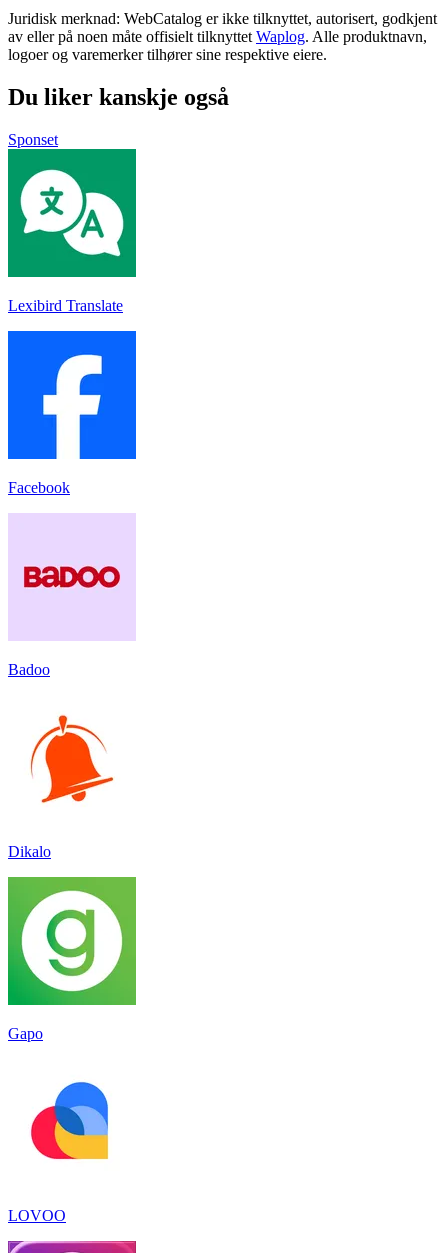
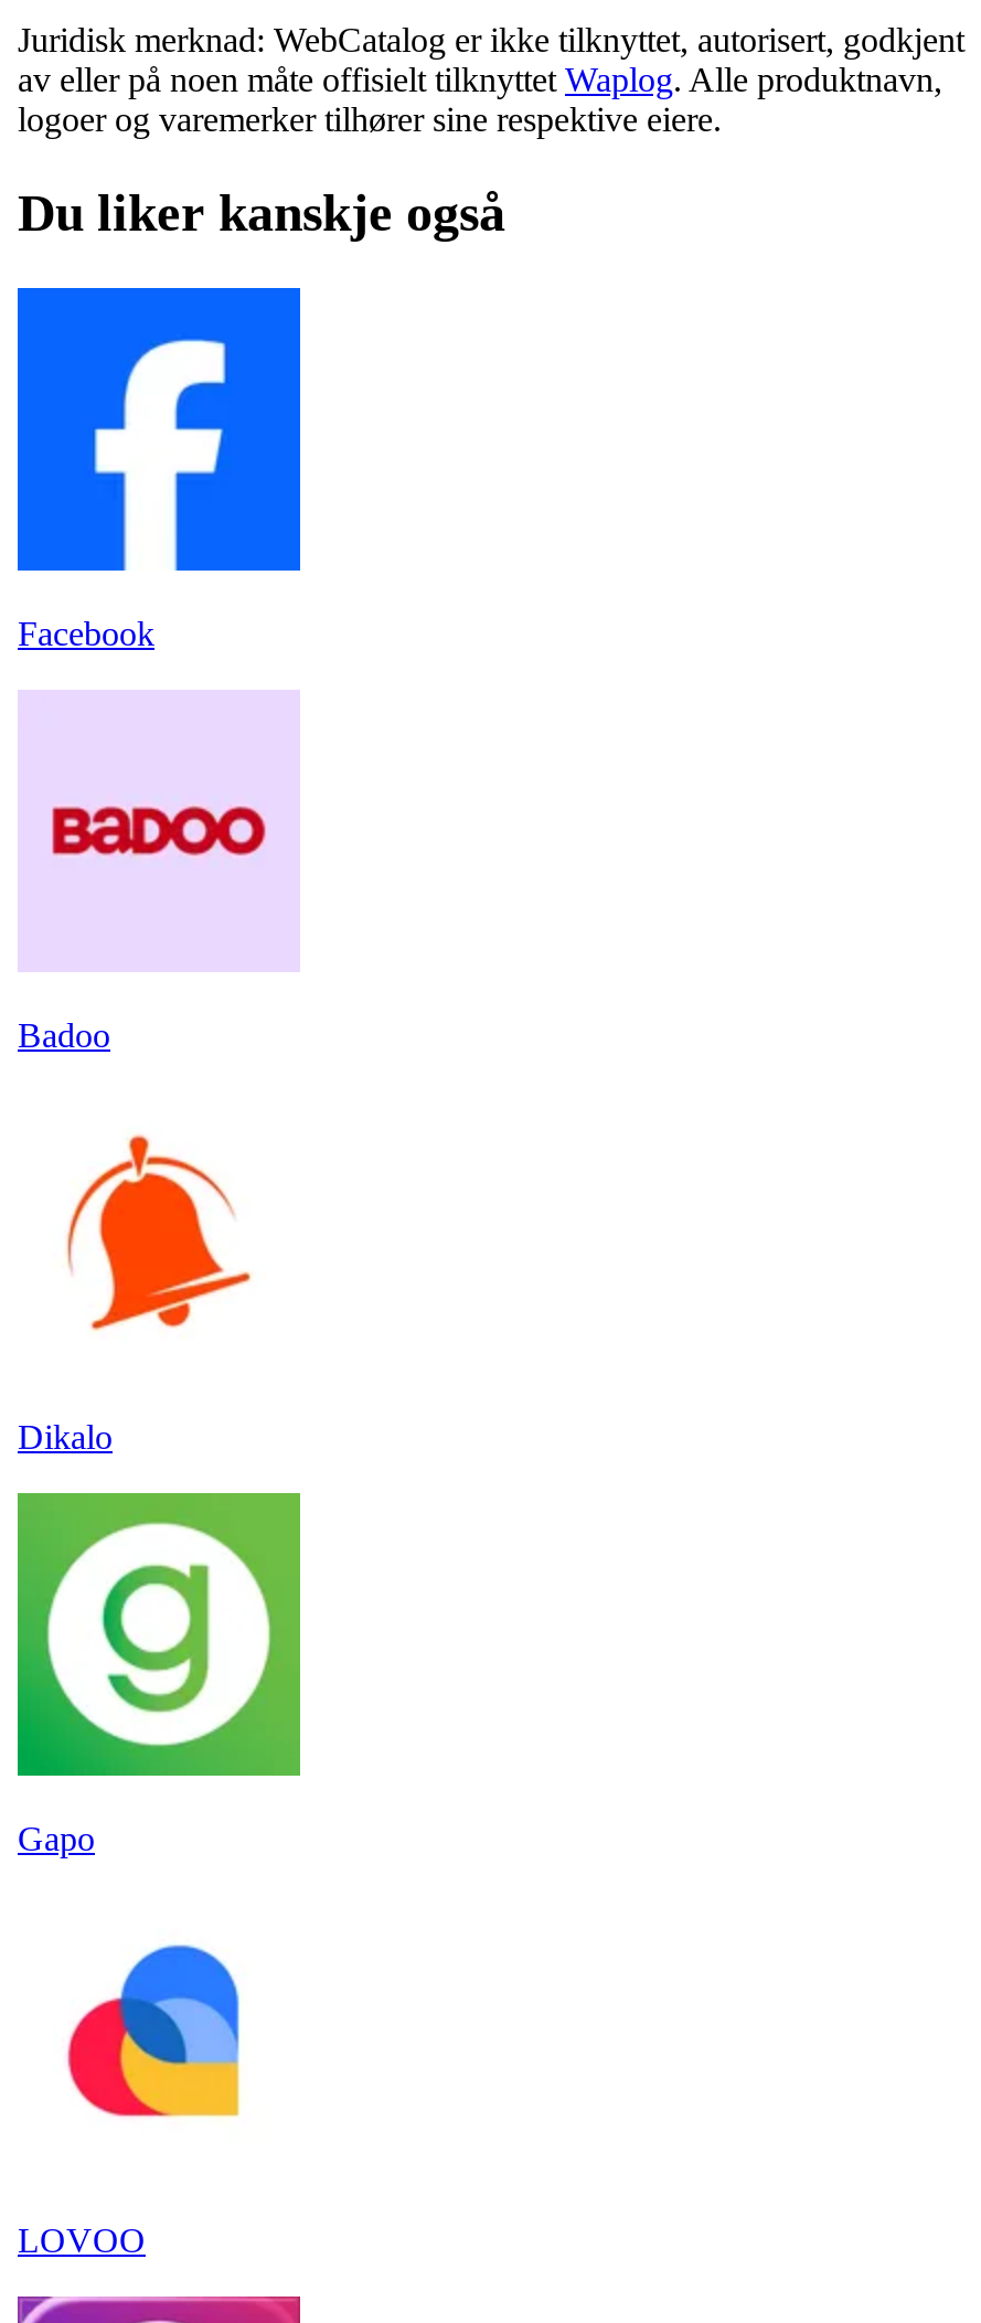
[8,131,58,148] Sponset -> none
[7,148,137,314] [image] | Lexibird Translate -> none

